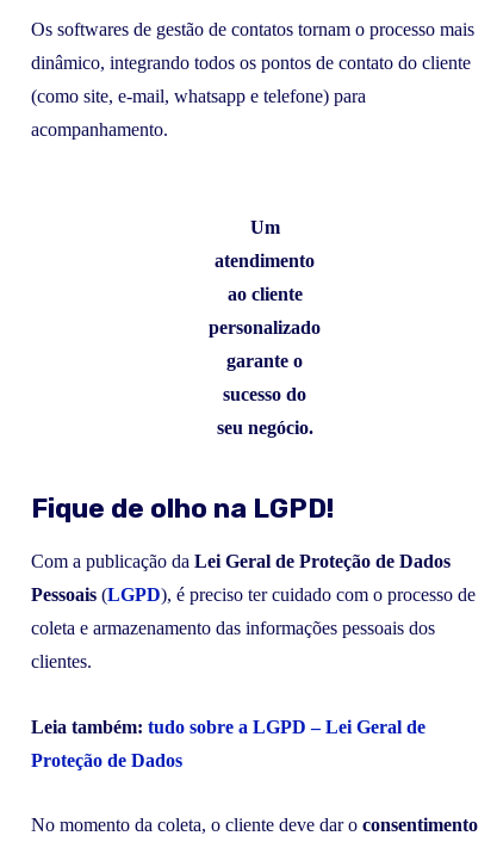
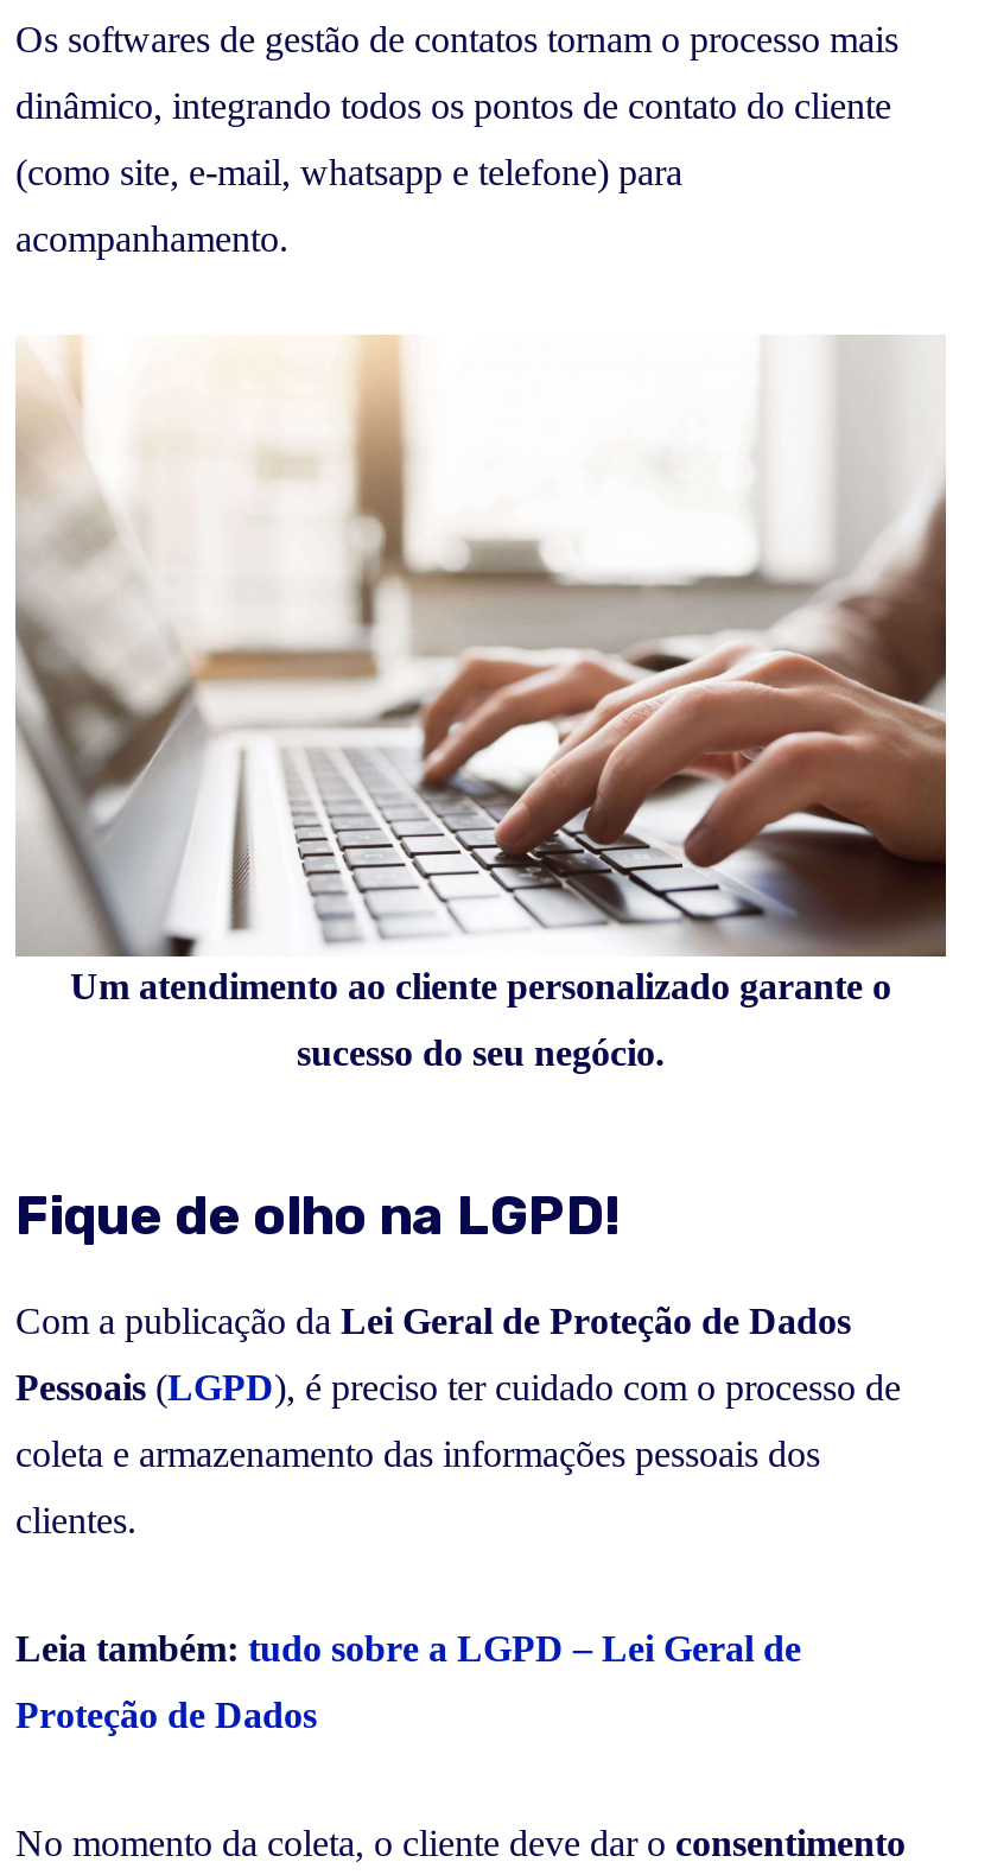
none -> [13,333,417,958] [image]
none -> [590,336,948,960] [image]

